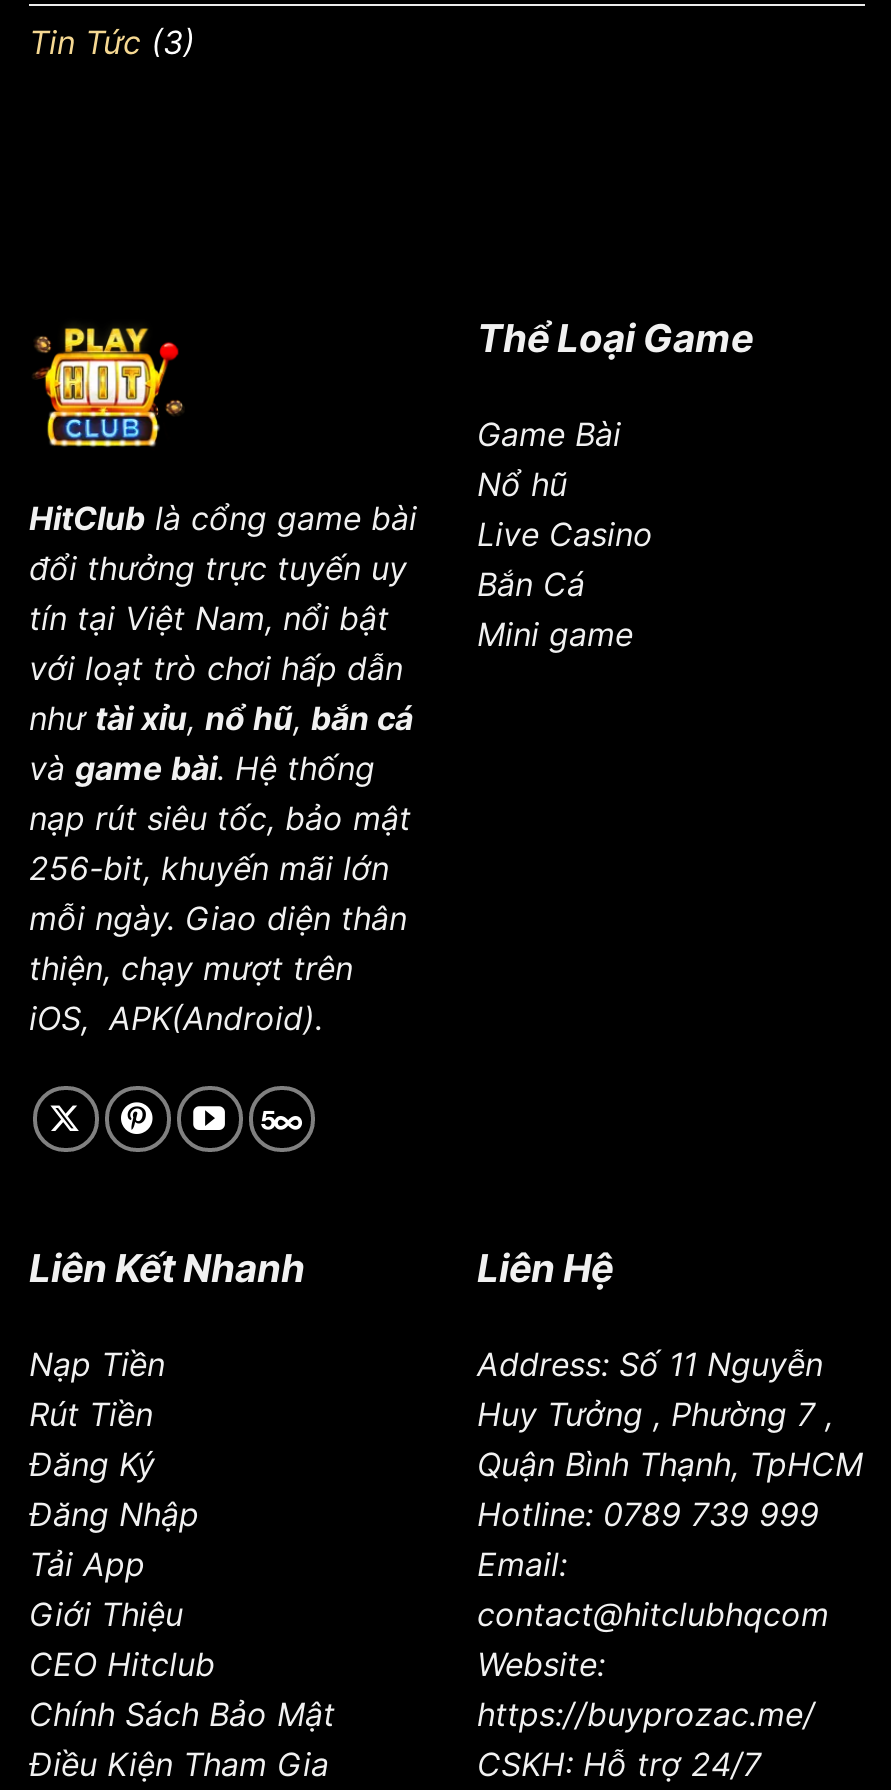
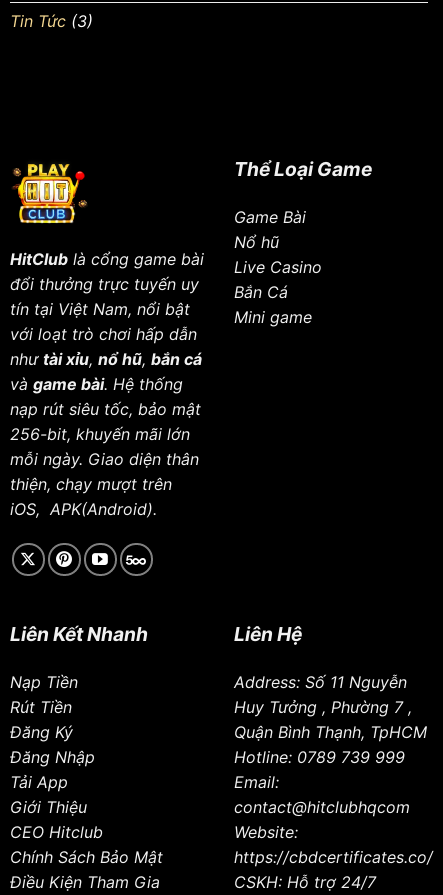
[477,1694,815,1734] https://buyprozac.me/ -> [234,847,433,867] https://cbdcertificates.co/

